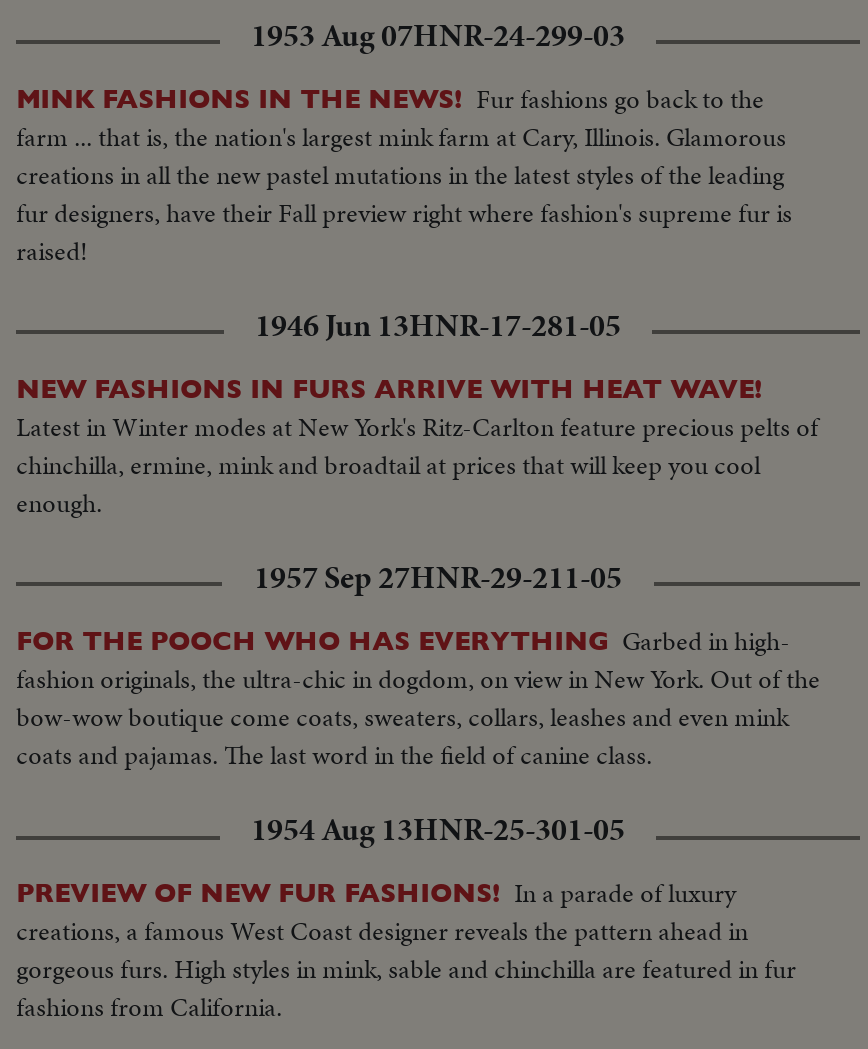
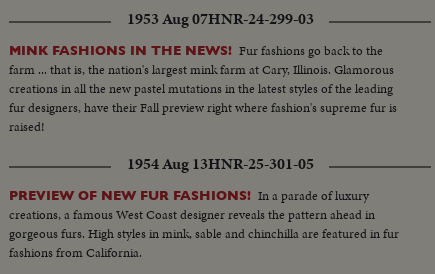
[16,305,820,775] 1946 Jun 13HNR-17-281-05 | NEW FASHIONS IN FURS ARRIVE WITH HEAT WAVE! | Latest in Winter modes at New York's Ritz-Carlton feature precious pelts of | chinchilla, ermine, mink and broadtail at prices that will keep you cool | enough. | 1957 Sep 27HNR-29-211-05 | FOR THE POOCH WHO HAS EVERYTHING Garbed in high- | fashion originals, the ultra-chic in dogdom, on view in New York. Out of the | bow-wow boutique come coats, sweaters, collars, leashes and even mink | coats and pajamas. The last word in the field of canine class. -> none

